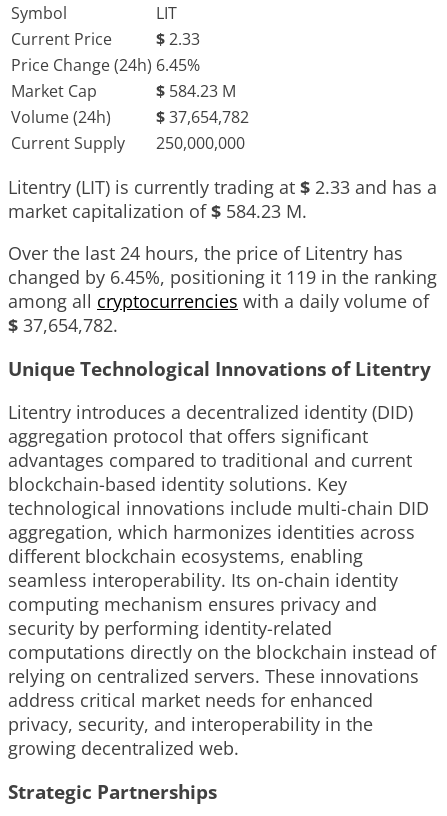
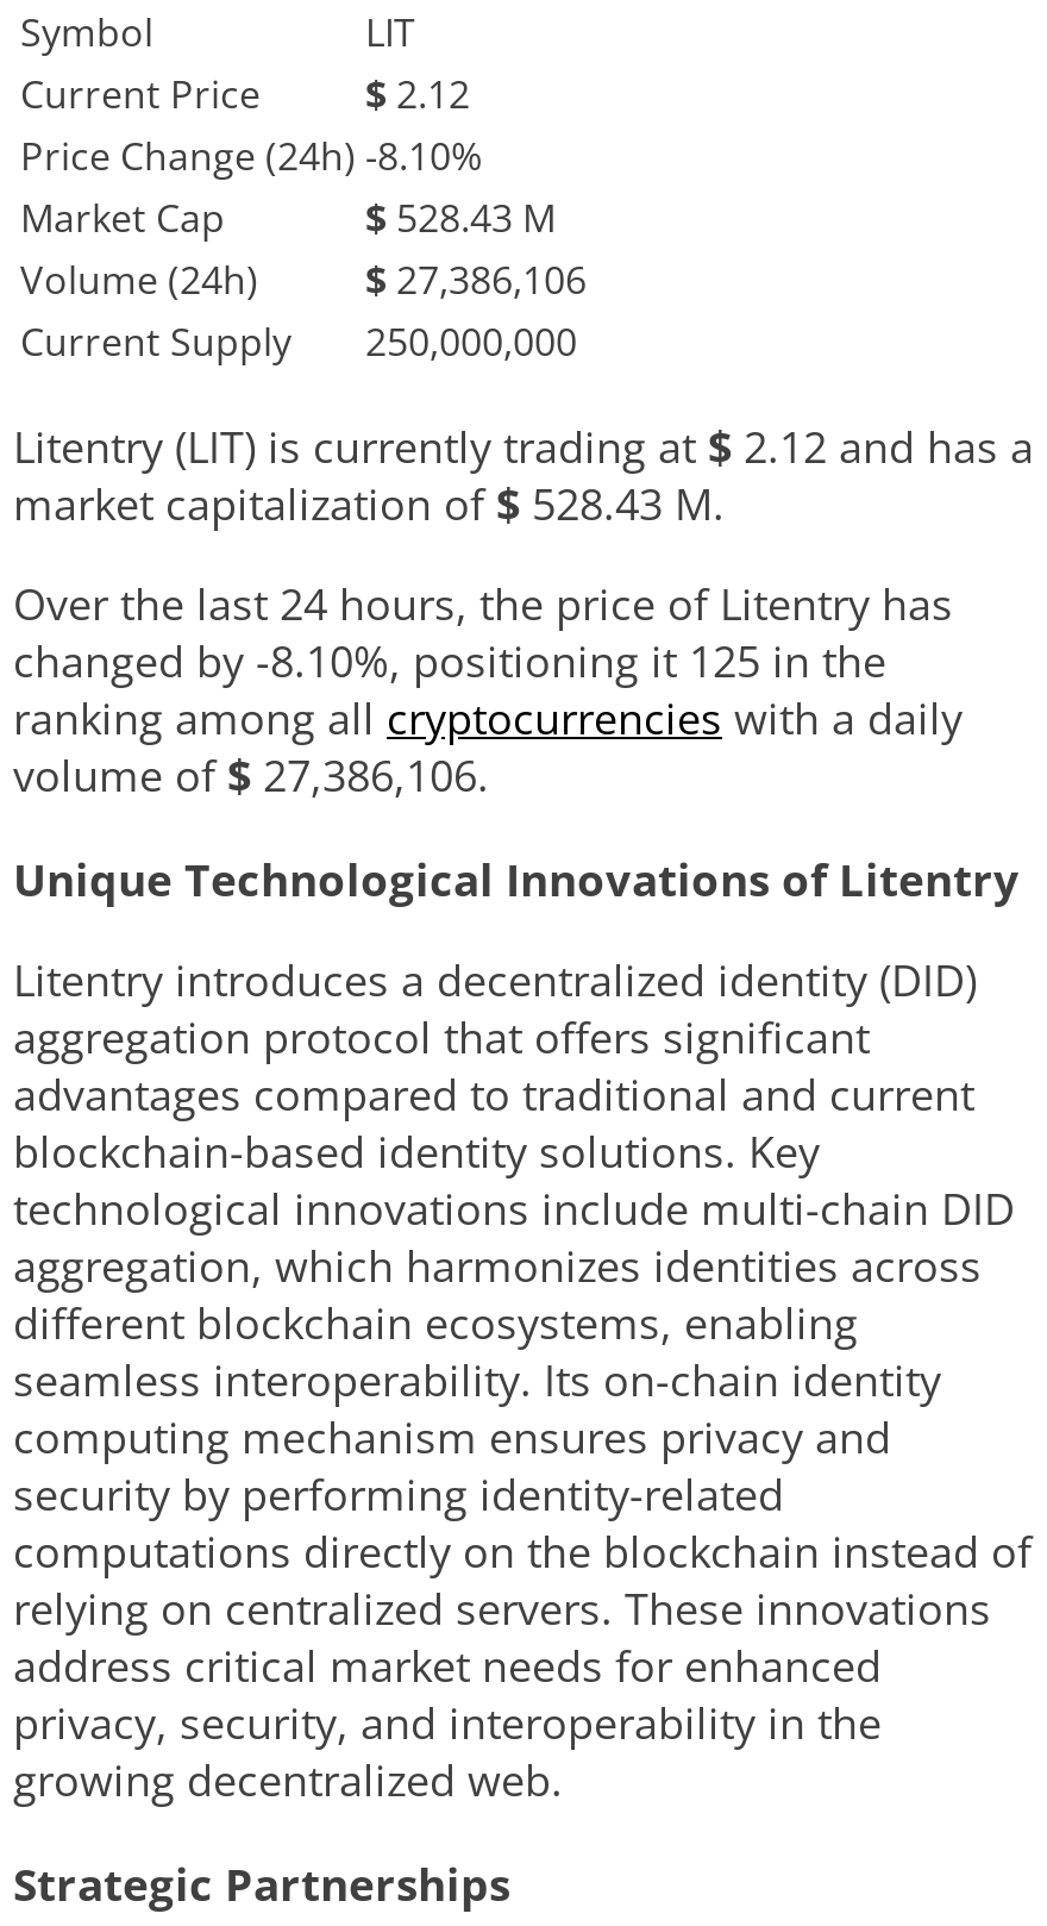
[156,28,200,50] $ 2.33 -> [365,67,470,120] $ 2.12
[11,54,200,76] Price Change (24h) 6.45% -> [20,129,482,182] Price Change (24h) -8.10%
[156,80,236,102] $ 584.23 M -> [365,191,556,244] $ 528.43 M
[156,106,249,128] $ 37,654,782 -> [365,253,587,305] $ 27,386,106
[8,175,437,199] Litentry (LIT) is currently trading at $ 2.33 and has a -> [13,417,1034,474] Litentry (LIT) is currently trading at $ 2.12 and has a
[8,199,307,223] market capitalization of $ 584.23 M. -> [13,474,725,532] market capitalization of $ 528.43 M.
[8,265,437,337] changed by 6.45%, positioning it 119 in the ranking | among all cryptocurrencies with a daily volume of | $ 37,654,782. -> [13,632,963,803] changed by -8.10%, positioning it 125 in the | ranking among all cryptocurrencies with a daily | volume of $ 27,386,106.

